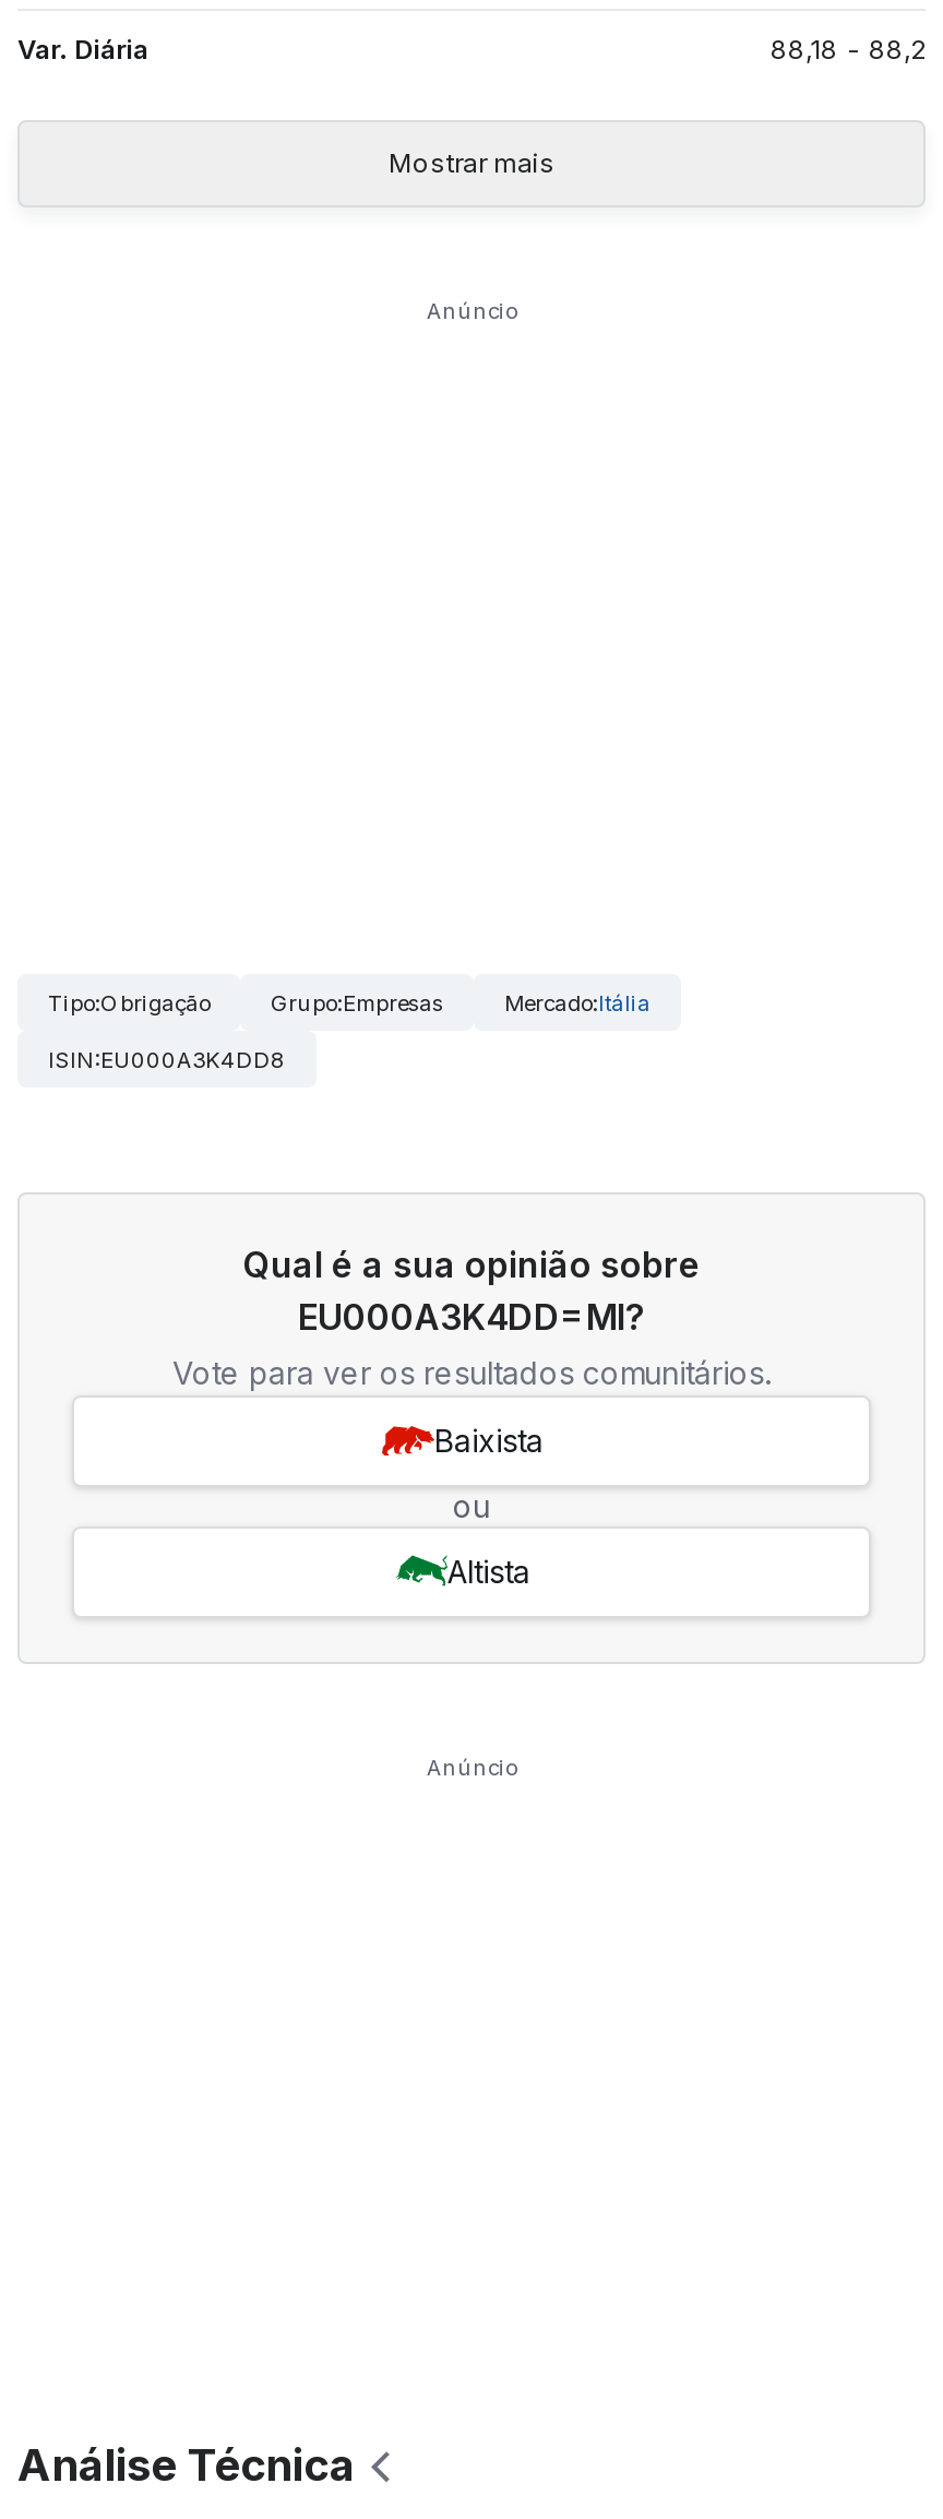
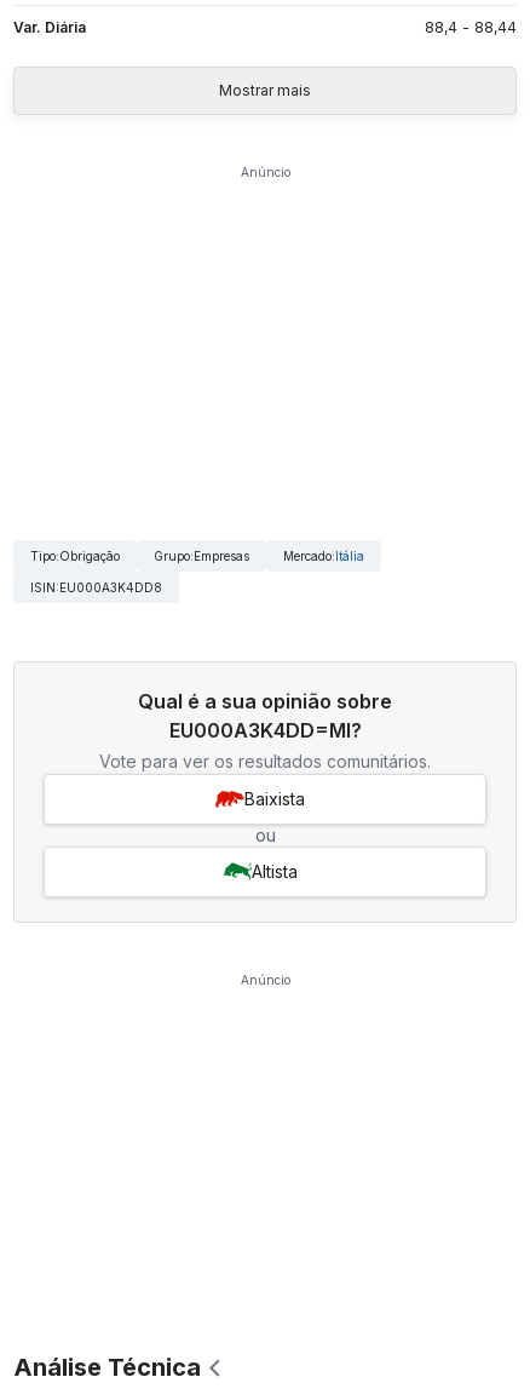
[771,32,926,65] 88,18 - 88,2 -> [425,18,517,36] 88,4 - 88,44

